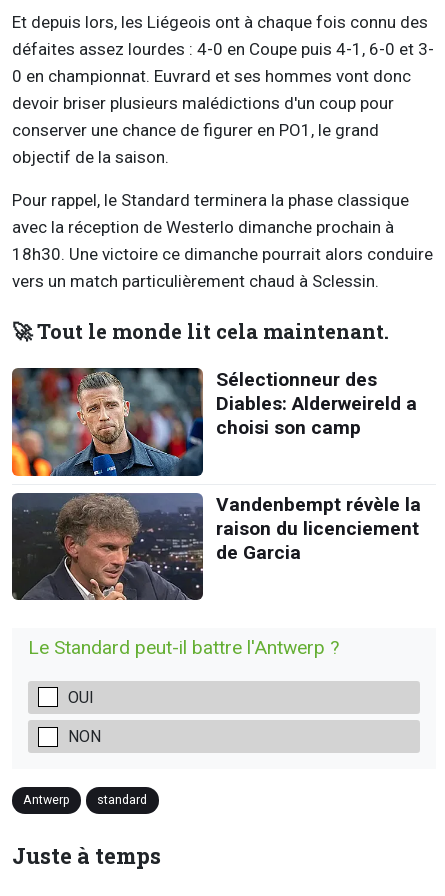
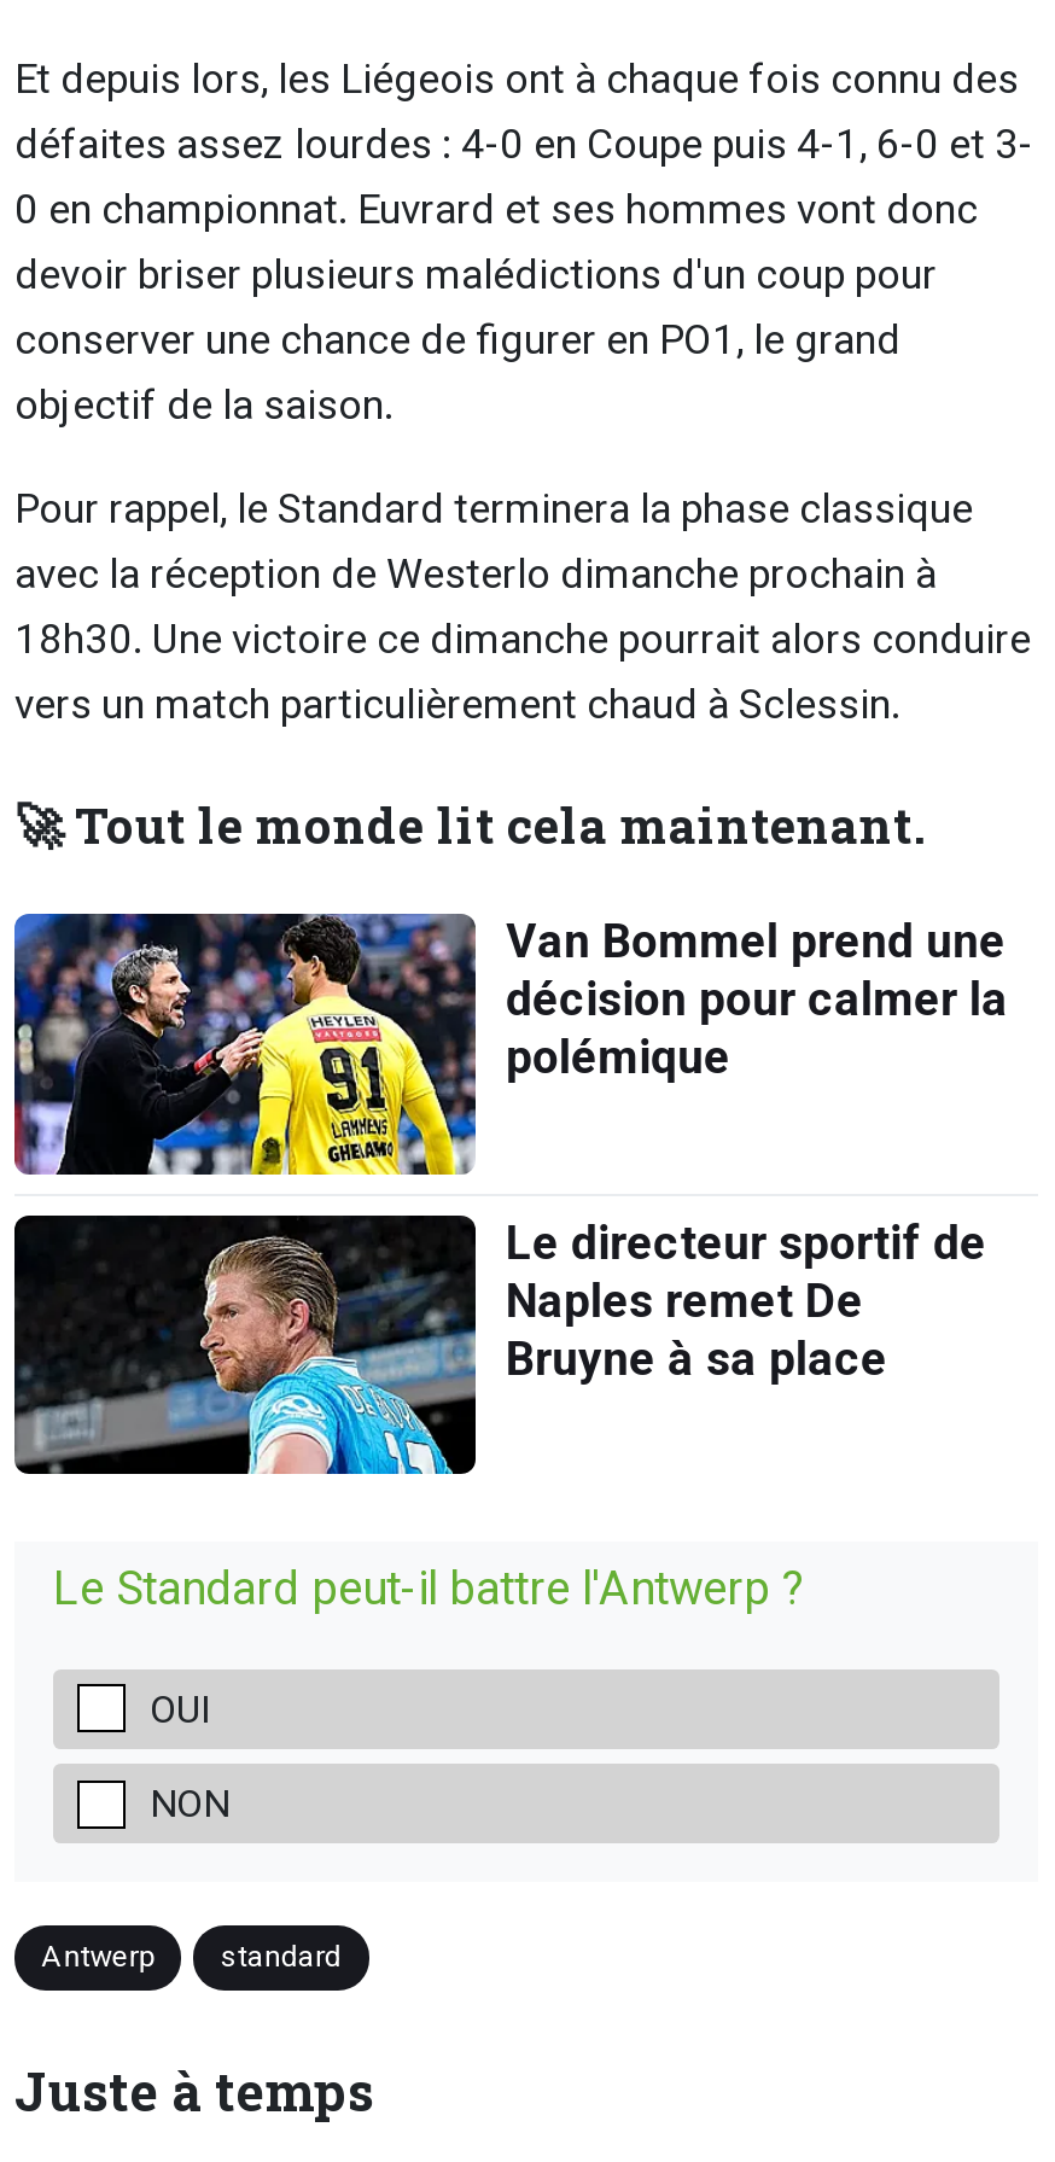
[11,367,417,477] [image] | Sélectionneur des | Diables: Alderweireld a | choisi son camp -> [12,911,1008,1177] [image] | Van Bommel prend une | décision pour calmer la | polémique
[12,492,421,601] [image] | Vandenbempt révèle la | raison du licenciement | de Garcia -> [14,1213,986,1476] [image] | Le directeur sportif de | Naples remet De | Bruyne à sa place

